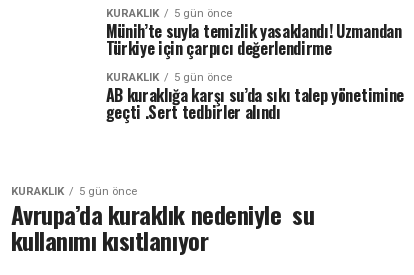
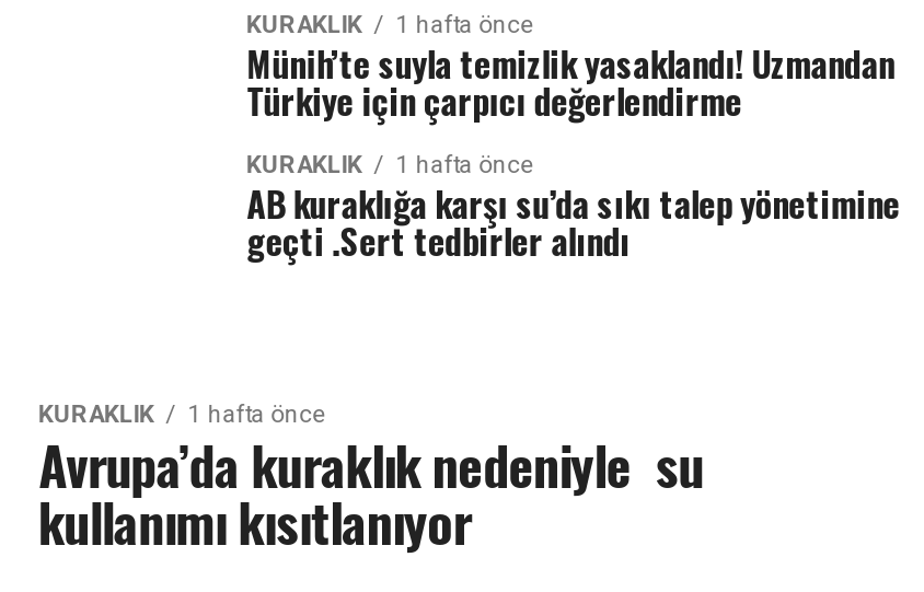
[106,7,232,20] KURAKLIK 5 gün önce -> [247,11,534,39] KURAKLIK 1 hafta önce
[106,71,232,84] KURAKLIK 5 gün önce -> [247,151,534,179] KURAKLIK 1 hafta önce
[11,185,137,198] KURAKLIK 5 gün önce -> [39,401,326,429] KURAKLIK 1 hafta önce

